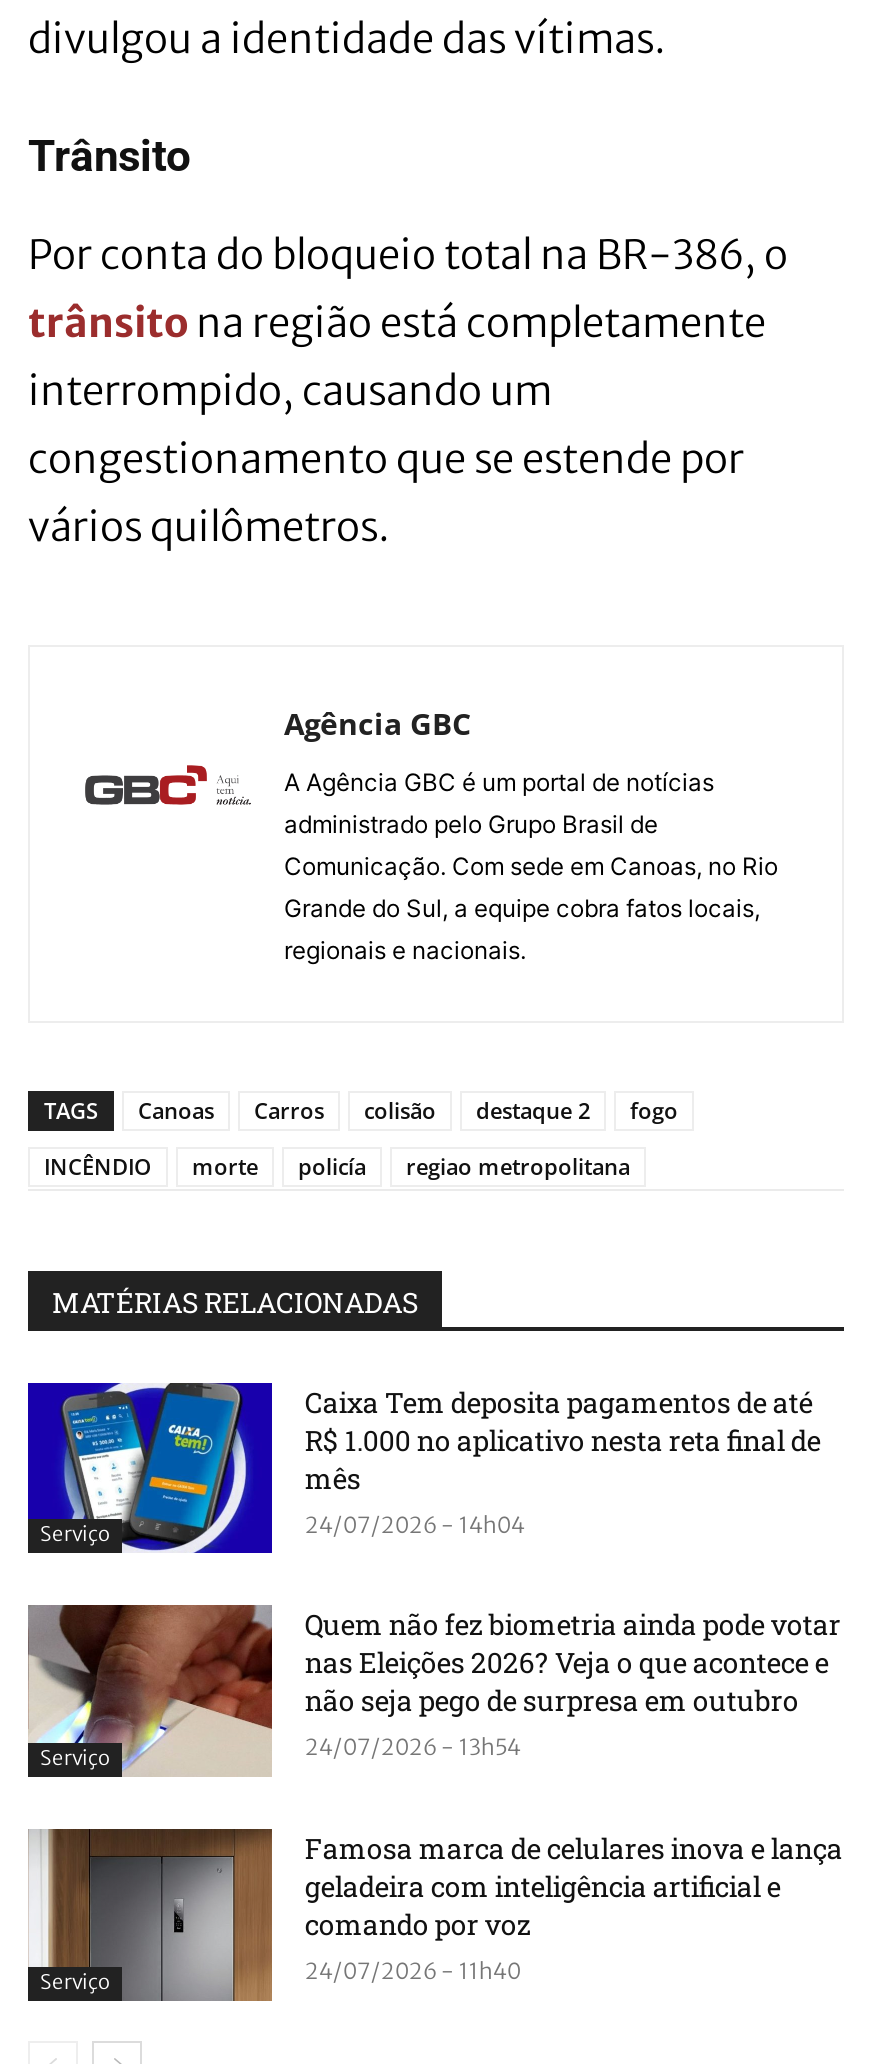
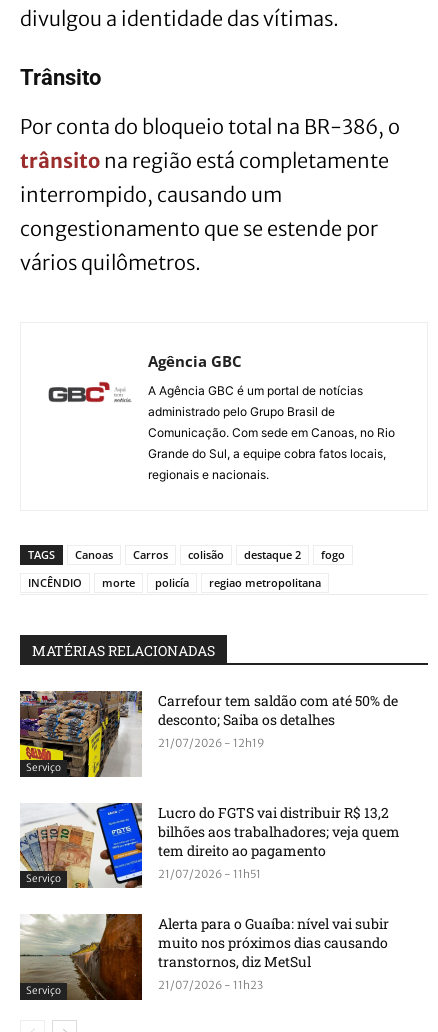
[26,1380,821,1554] [image] | Caixa Tem deposita pagamentos de até | R$ 1.000 no aplicativo nesta reta final de | mês | 24/07/2026 - 14h04 -> [19,690,398,778] [image] | Carrefour tem saldão com até 50% de | desconto; Saiba os detalhes | 21/07/2026 - 12h19
[28,1602,841,1778] [image] | Quem não fez biometria ainda pode votar | nas Eleições 2026? Veja o que acontece e | não seja pego de surpresa em outubro | 24/07/2026 - 13h54 -> [20,802,400,888] [image] | Lucro do FGTS vai distribuir R$ 13,2 | bilhões aos trabalhadores; veja quem | tem direito ao pagamento | 21/07/2026 - 11h51
[28,1826,843,2002] [image] | Famosa marca de celulares inova e lança | geladeira com inteligência artificial e | comando por voz | 24/07/2026 - 11h40 -> [19,913,389,1000] [image] | Alerta para o Guaíba: nível vai subir | muito nos próximos dias causando | transtornos, diz MetSul | 21/07/2026 - 11h23

